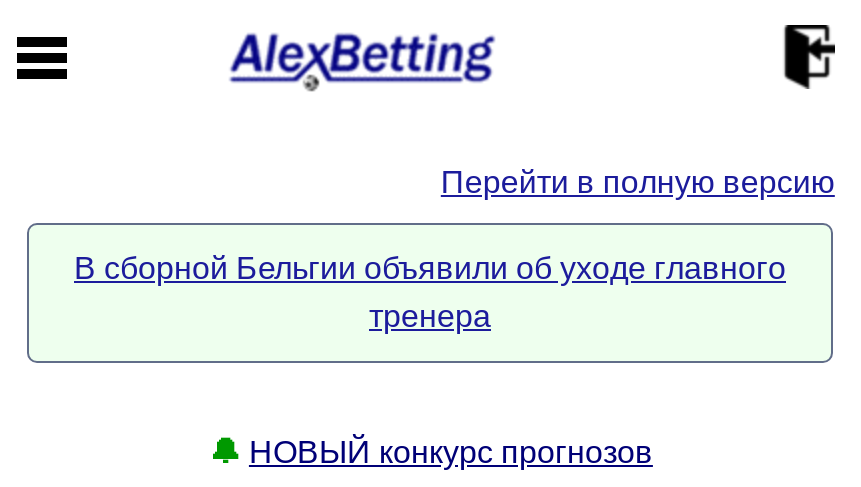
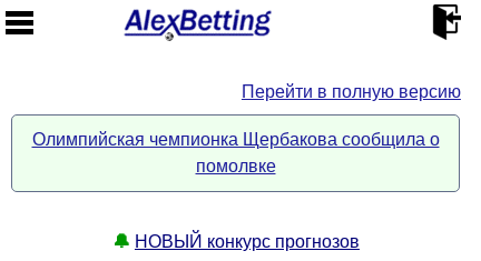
[74,251,786,333] В сборной Бельгии объявили об уходе главного | тренера -> [32,130,439,175] Олимпийская чемпионка Щербакова сообщила о | помолвке

